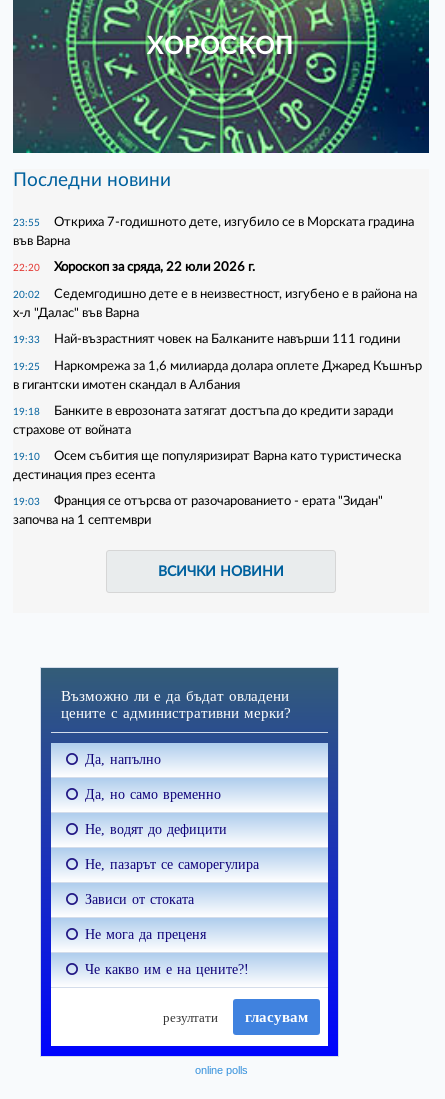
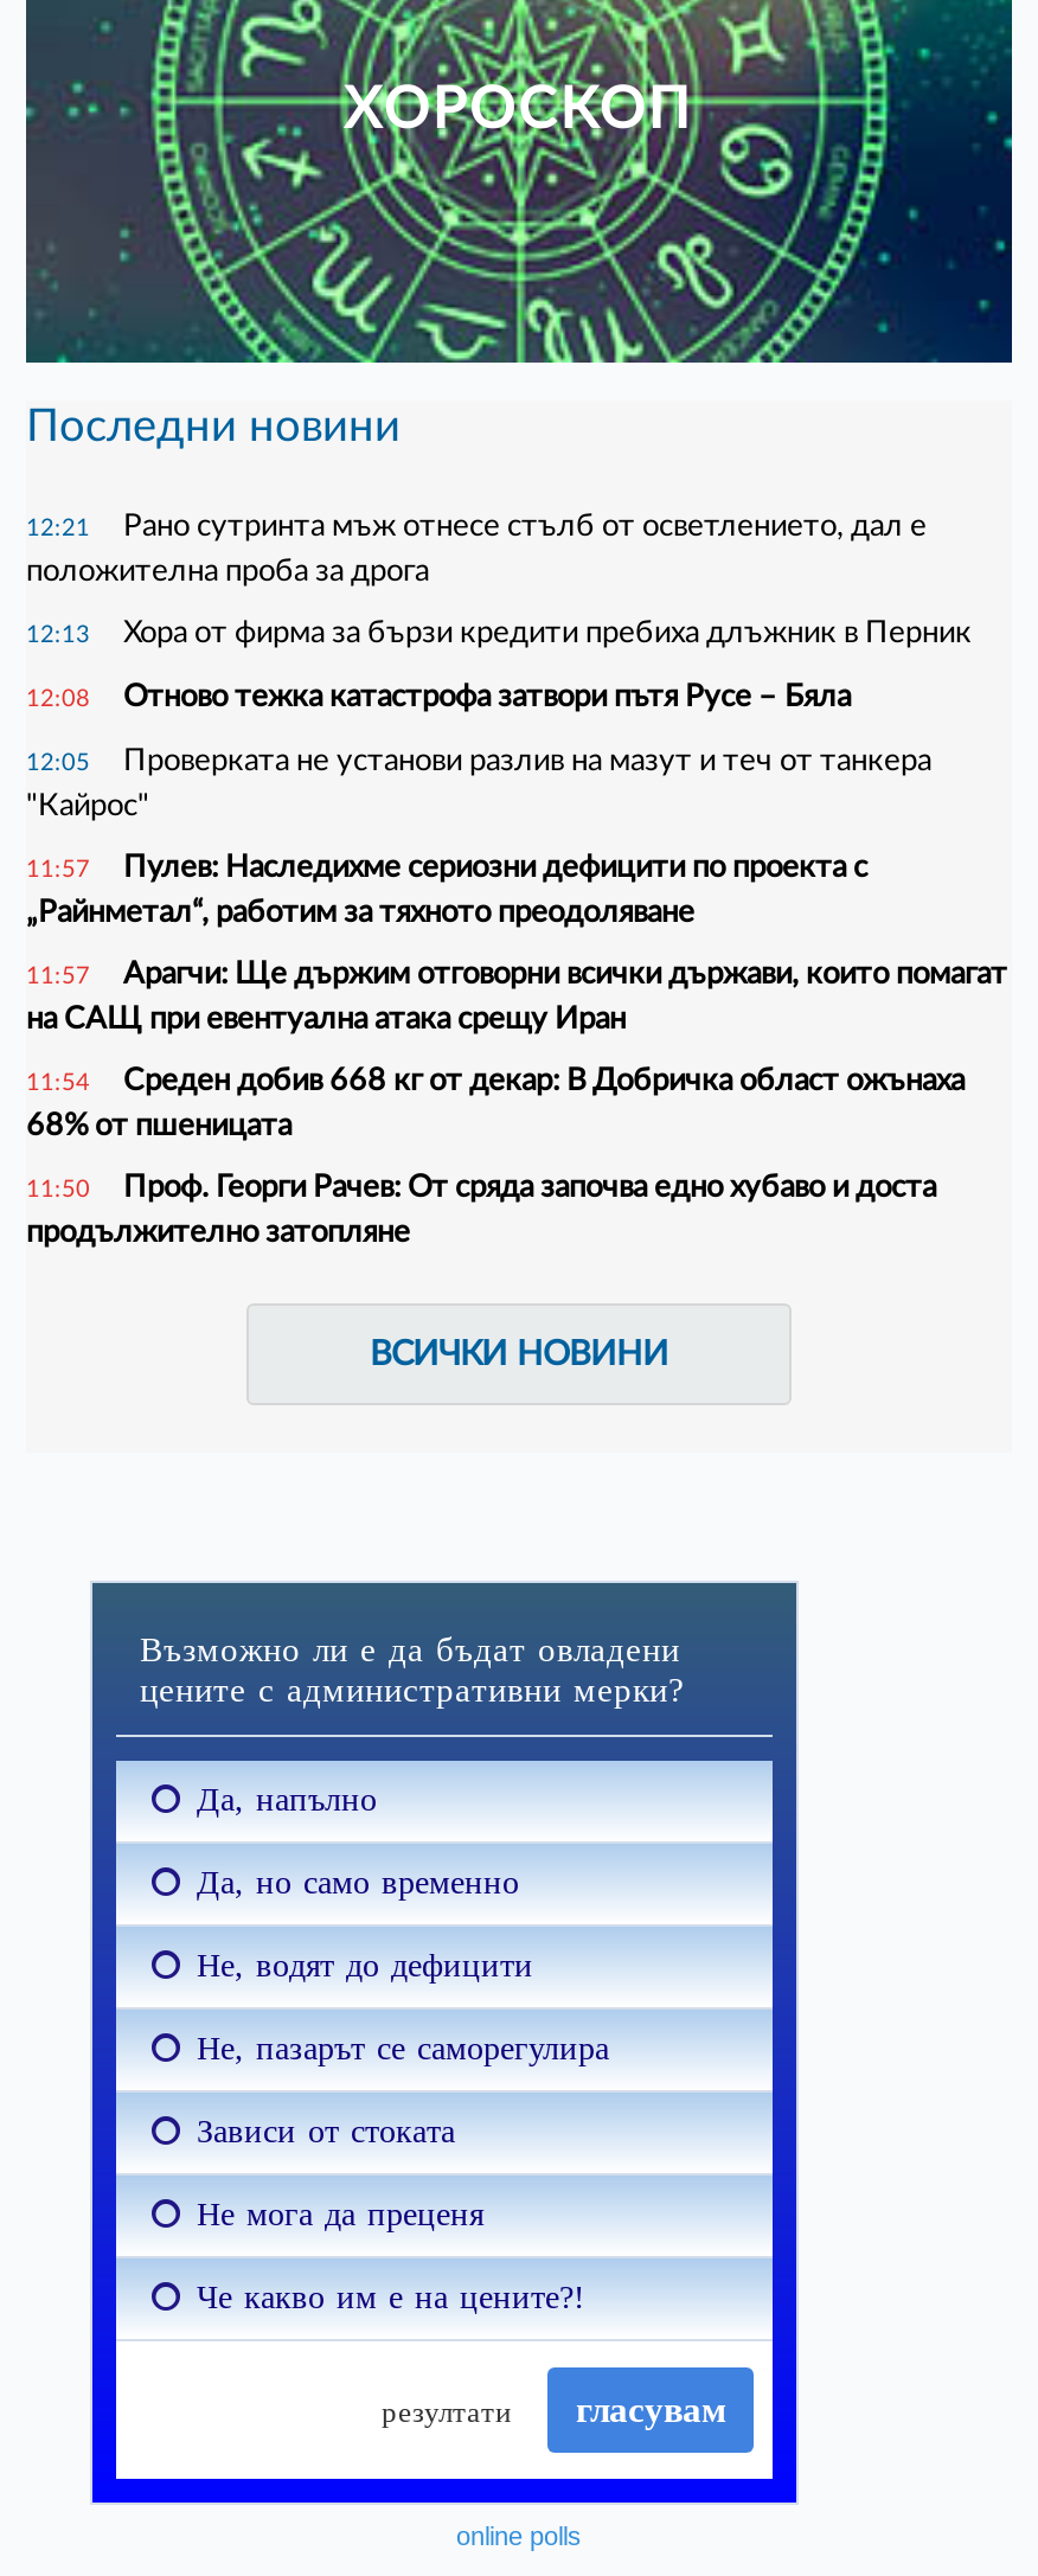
[13,216,414,228] 23:55 | Откриха 7-годишното дете, изгубило се в Морската градина -> [26,511,927,540] 12:21 | Рано сутринта мъж отнесе стълб от осветлението, дал е
[13,235,70,247] във Варна -> [26,556,429,585] положителна проба за дрога
[13,261,255,273] 22:20 | Хороскоп за сряда, 22 юли 2026 г. -> [26,618,972,646] 12:13 | Хора от фирма за бързи кредити пребиха длъжник в Перник
[13,288,417,300] 20:02 | Седемгодишно дете е в неизвестност, изгубено е в района на -> [26,682,851,710] 12:08 | Отново тежка катастрофа затвори пътя Русе – Бяла
[13,307,139,319] х-л "Далас" във Варна -> [26,746,931,774] 12:05 | Проверката не установи разлив на мазут и теч от танкера
[13,333,400,345] 19:33 | Най-възрастният човек на Балканите навърши 111 години -> [26,791,149,819] "Кайрос"
[13,360,422,372] 19:25 | Наркомрежа за 1,6 милиарда долара оплете Джаред Къшнър -> [26,853,867,881] 11:57 | Пулев: Наследихме сериозни дефицити по проекта с
[13,379,240,391] в гигантски имотен скандал в Албания -> [26,898,694,926] „Райнметал“, работим за тяхното преодоляване
[13,405,393,417] 19:18 | Банките в еврозоната затягат достъпа до кредити заради -> [26,959,1007,988] 11:57 | Арагчи: Ще държим отговорни всички държави, които помагат
[13,424,131,436] страхове от войната -> [26,1004,626,1033] на САЩ при евентуална атака срещу Иран
[13,450,401,462] 19:10 | Осем събития ще популяризират Варна като туристическа -> [26,1066,965,1094] 11:54 | Среден добив 668 кг от декар: В Добричка област ожънаха
[13,469,155,481] дестинация през есента -> [26,1111,291,1139] 68% от пшеницата
[13,495,383,507] 19:03 | Франция се отърсва от разочарованието - ерата "Зидан" -> [26,1173,936,1201] 11:50 | Проф. Георги Рачев: От сряда започва едно хубаво и доста
[13,514,151,526] започва на 1 септември -> [26,1218,410,1246] продължително затопляне

